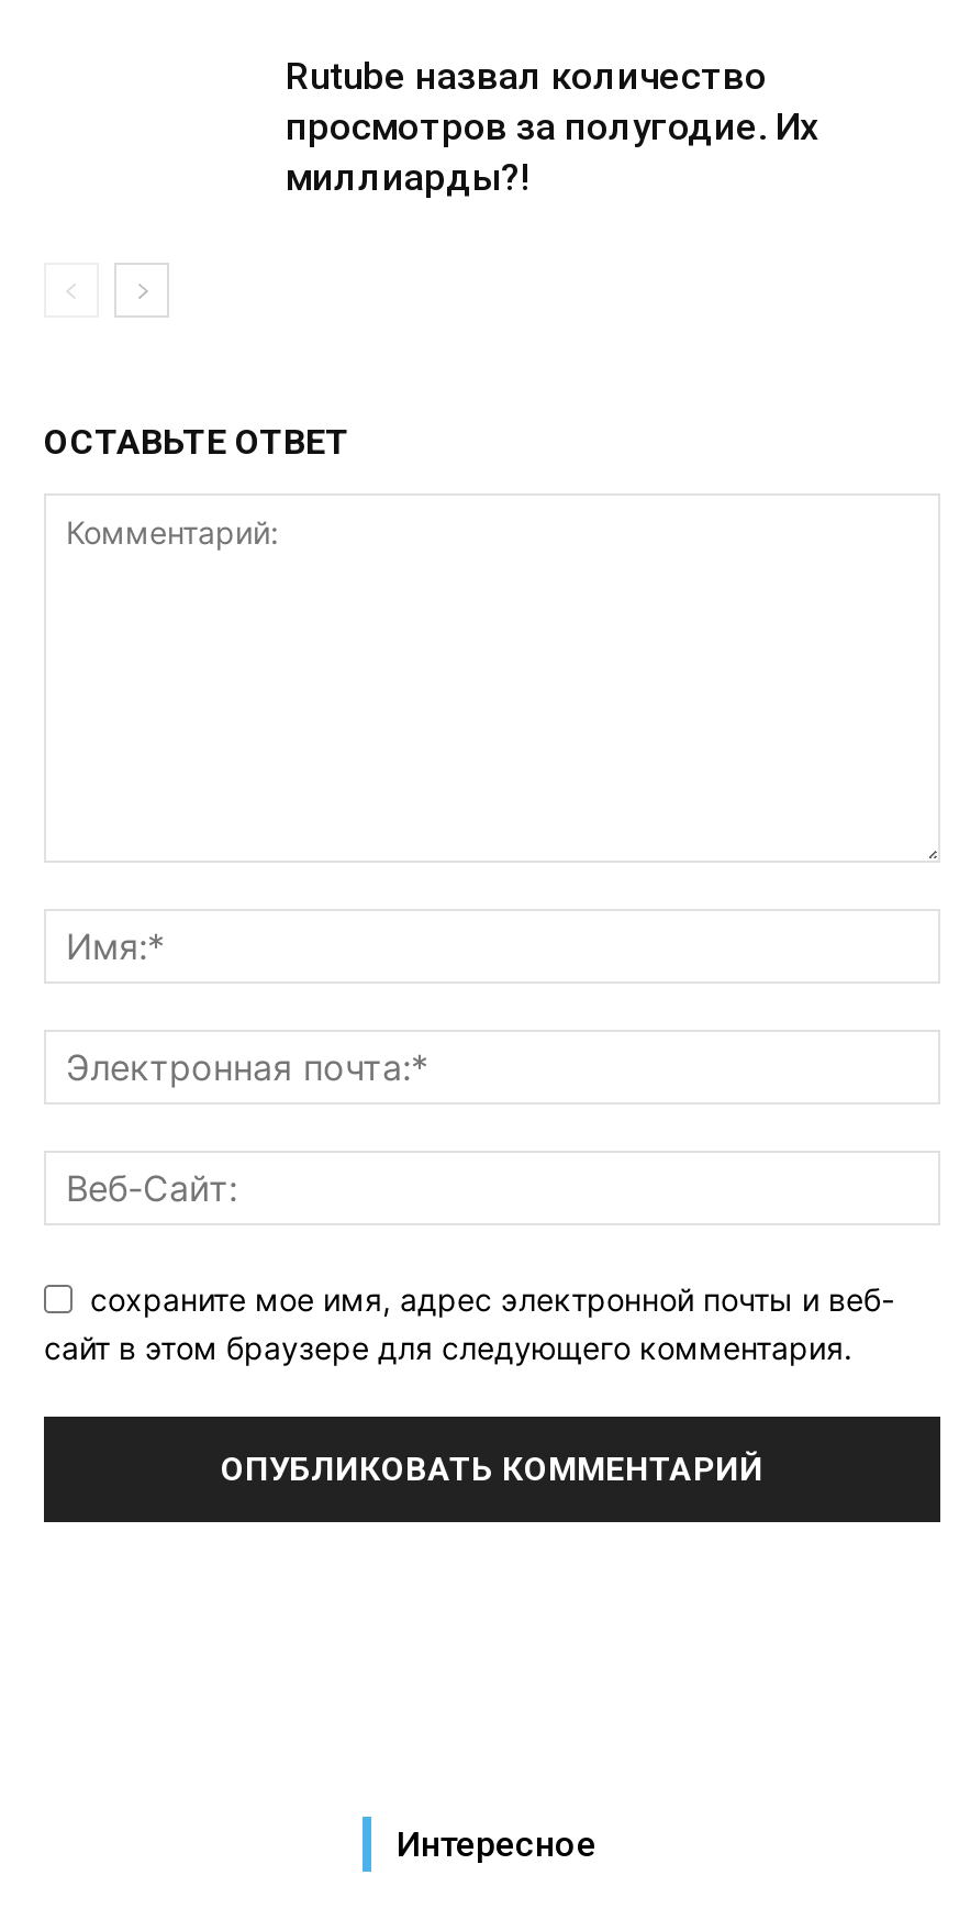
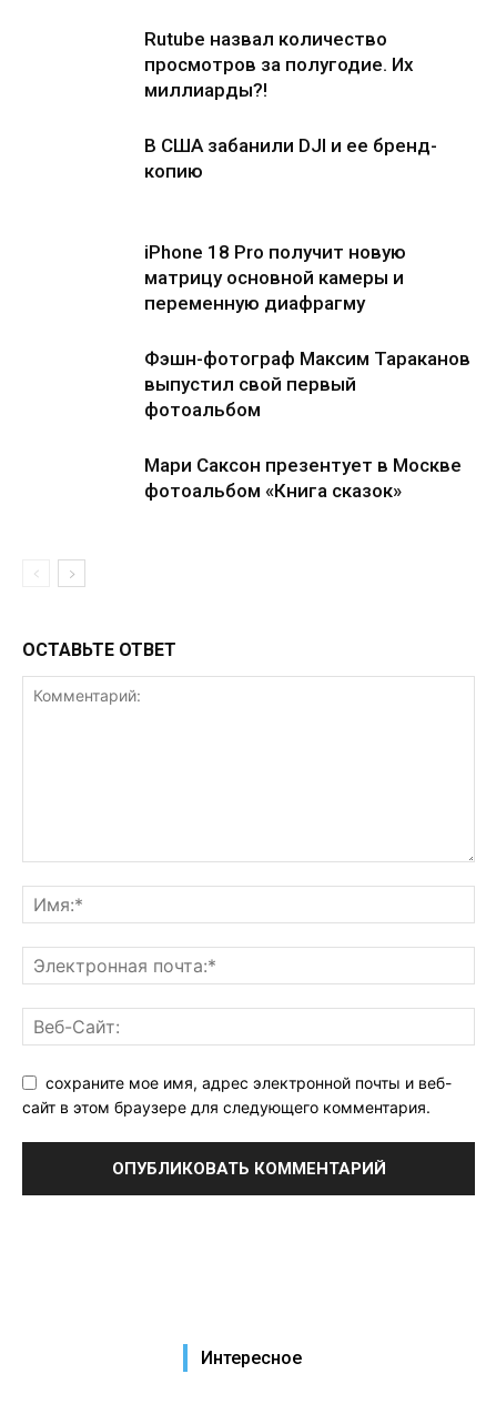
none -> [144,134,437,182] В США забанили DJI и ее бренд- | копию
none -> [144,241,470,502] iPhone 18 Pro получит новую | матрицу основной камеры и | переменную диафрагму | Фэшн-фотограф Максим Тараканов | выпустил свой первый | фотоальбом | Мари Саксон презентует в Москве | фотоальбом «Книга сказок»

